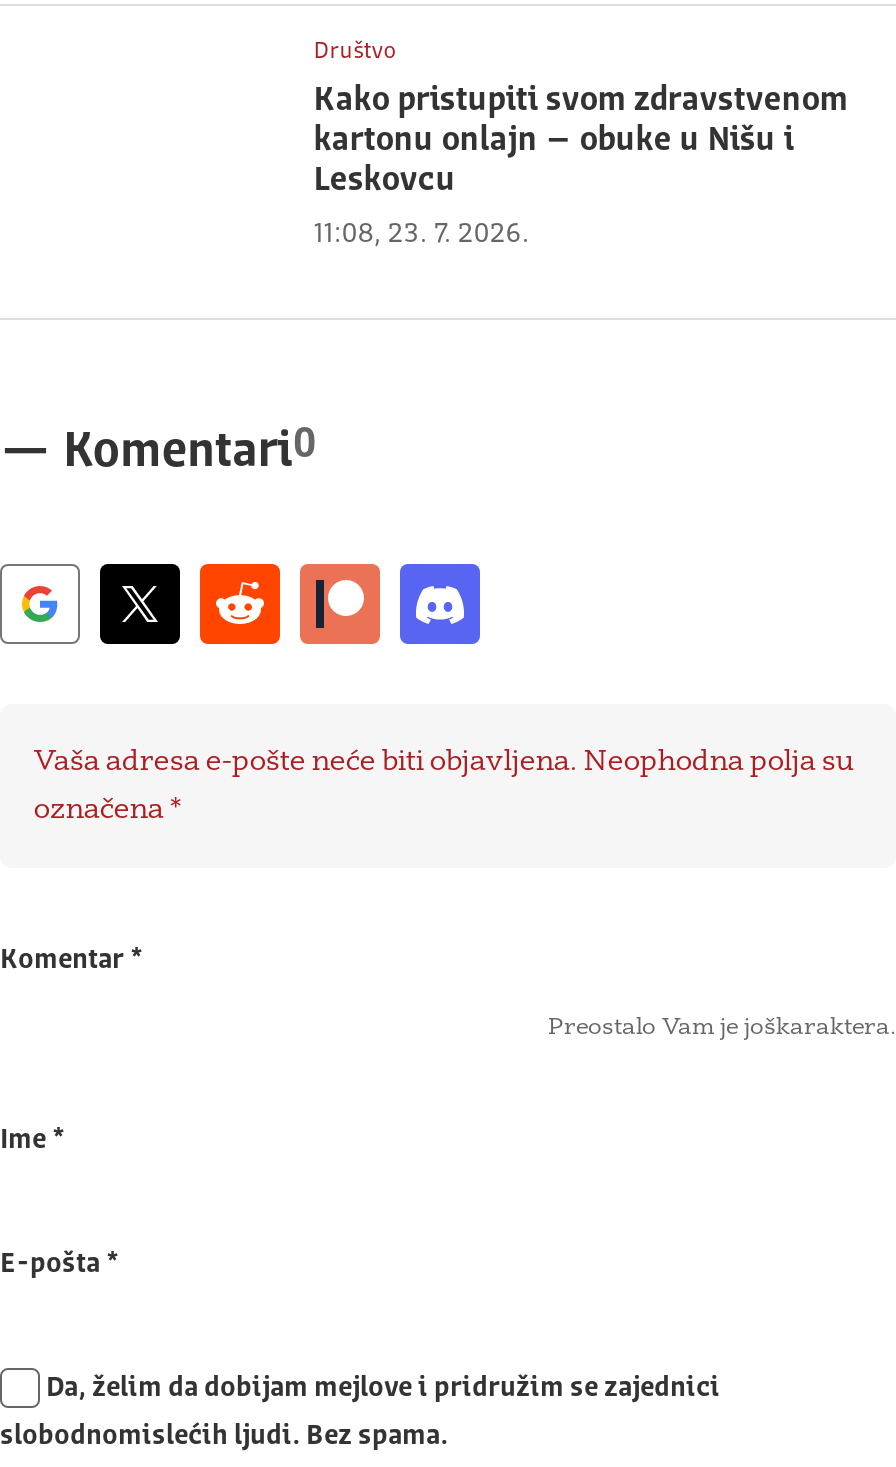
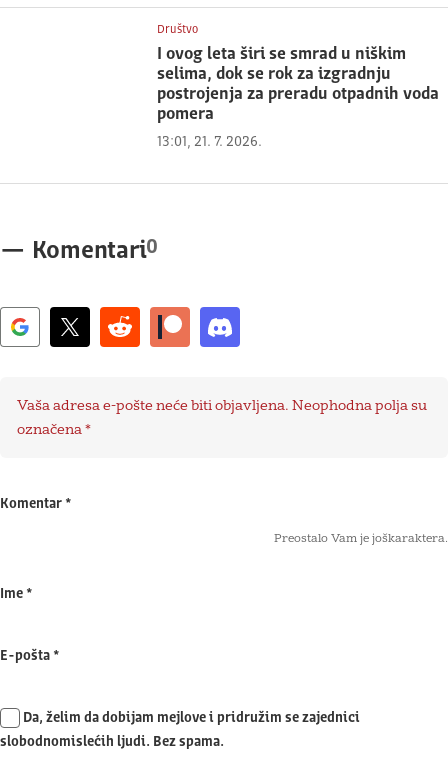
[314,84,848,198] Kako pristupiti svom zdravstvenom | kartonu onlajn – obuke u Nišu i | Leskovcu -> [157,46,439,123] I ovog leta širi se smrad u niškim | selima, dok se rok za izgradnju | postrojenja za preradu otpadnih voda | pomera
[314,221,530,249] 11:08, 23. 7. 2026. -> [157,135,262,149] 13:01, 21. 7. 2026.

